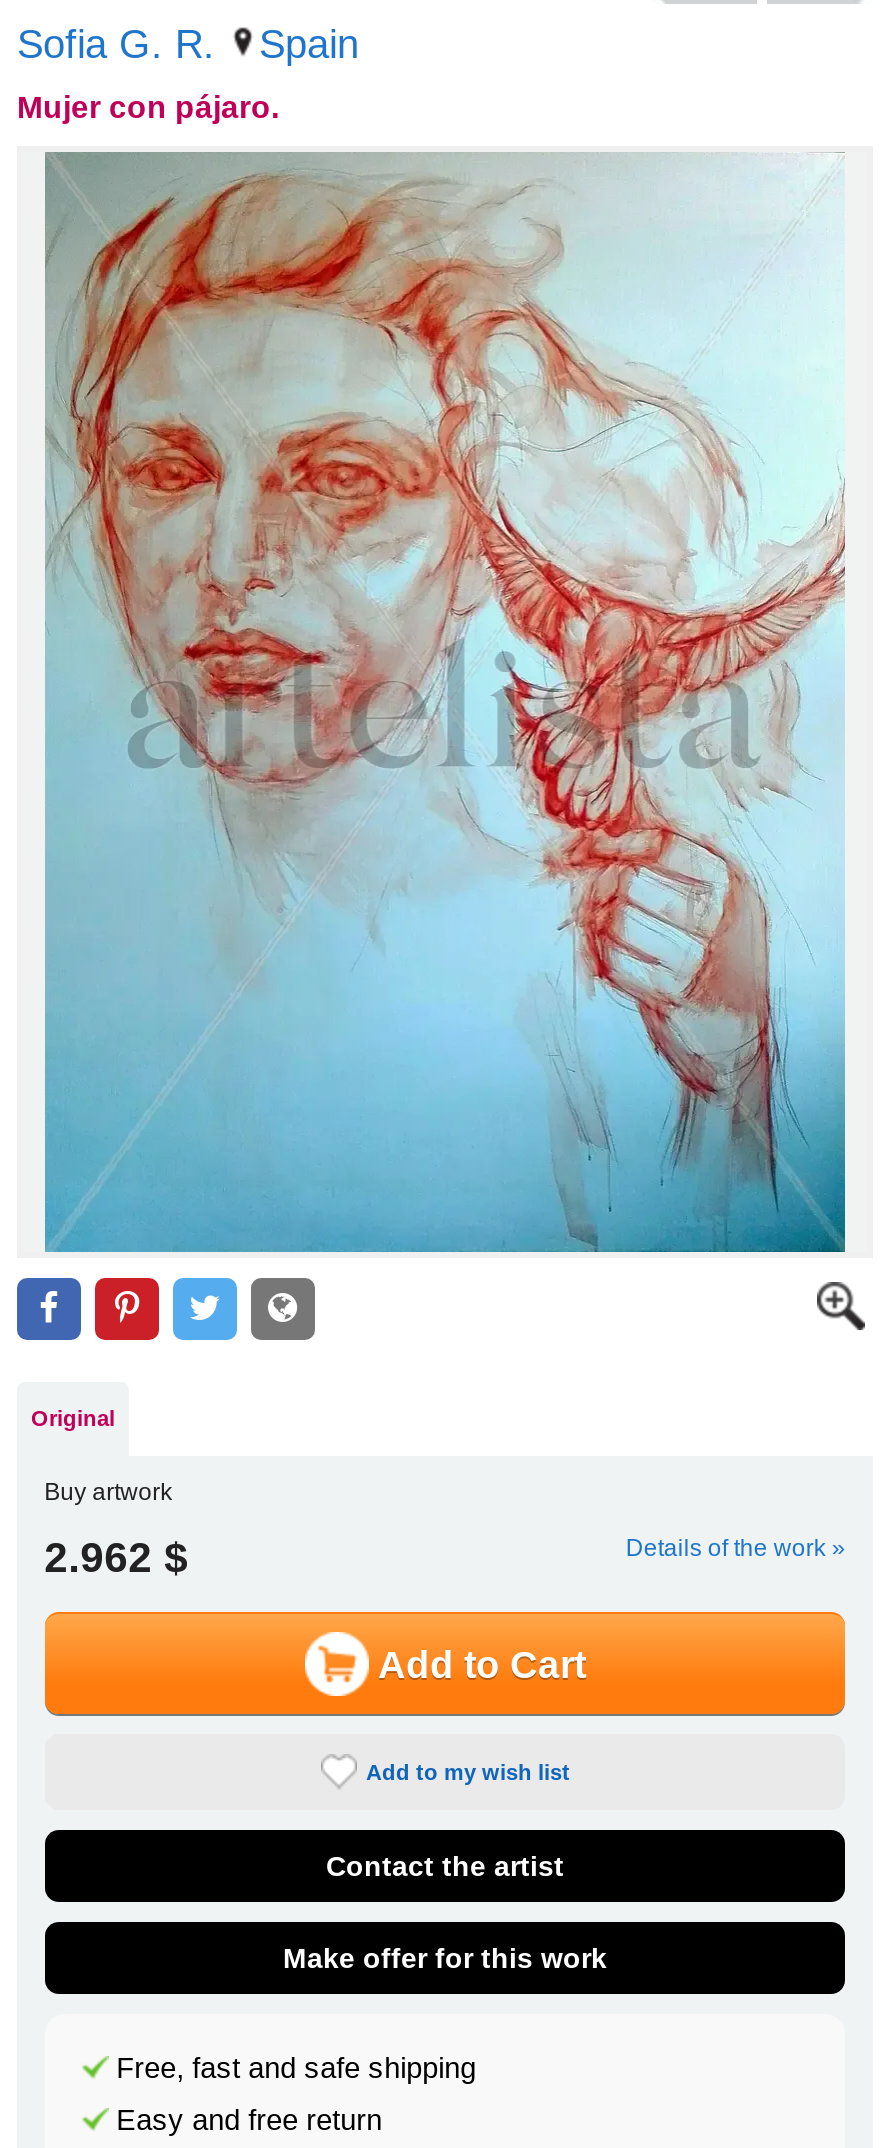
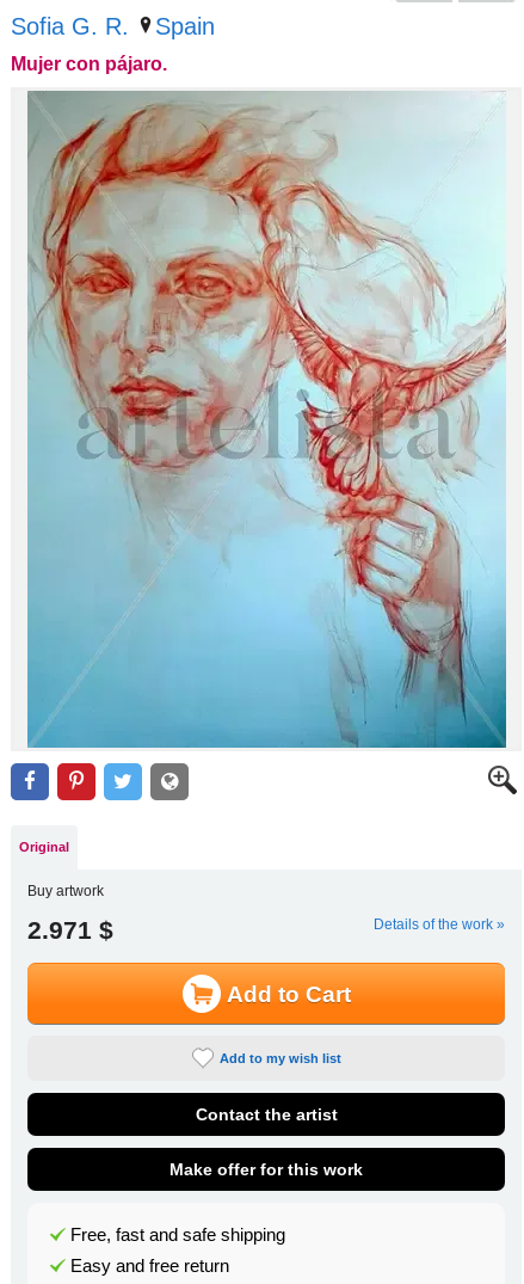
[44,1534,188,1580] 2.962 $ -> [27,916,113,944] 2.971 $

